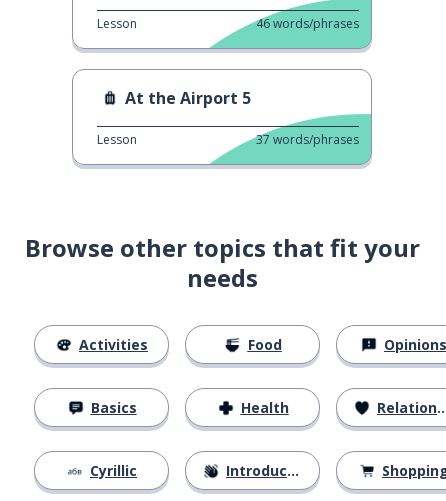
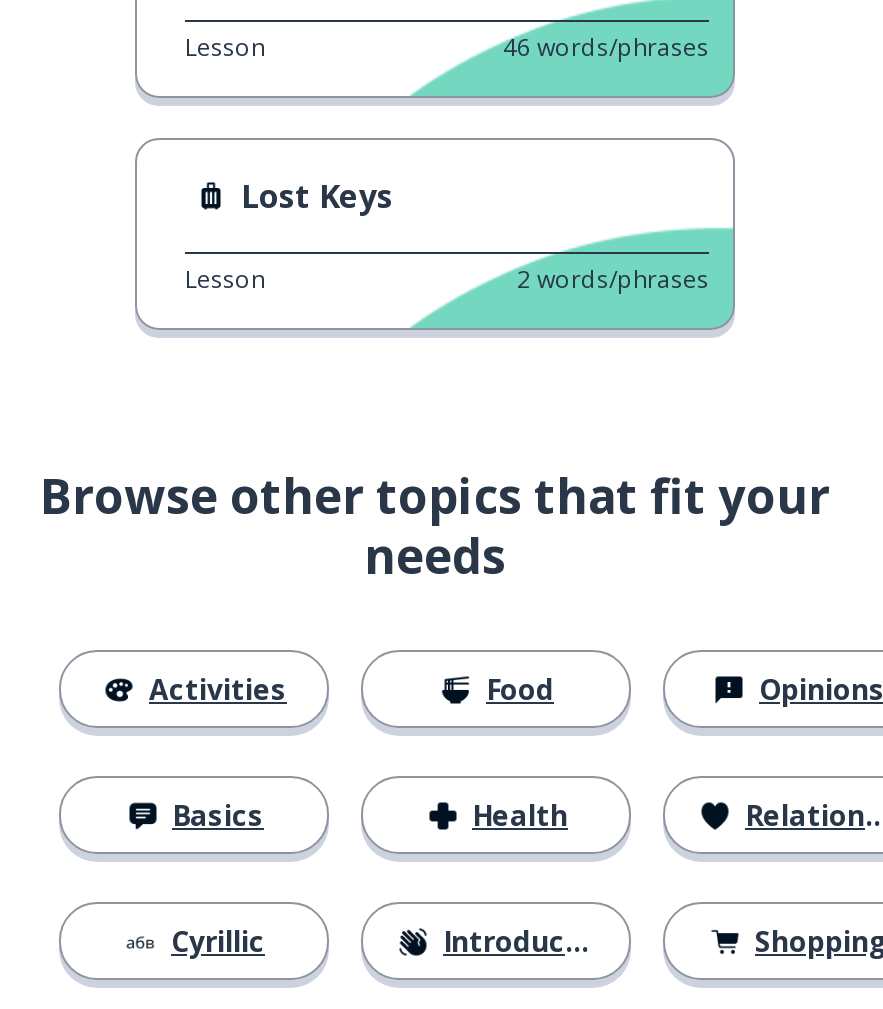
[125,87,251,109] At the Airport 5 -> [241,174,393,218] Lost Keys
[256,131,359,148] 37 words/phrases -> [517,262,709,296] 2 words/phrases

